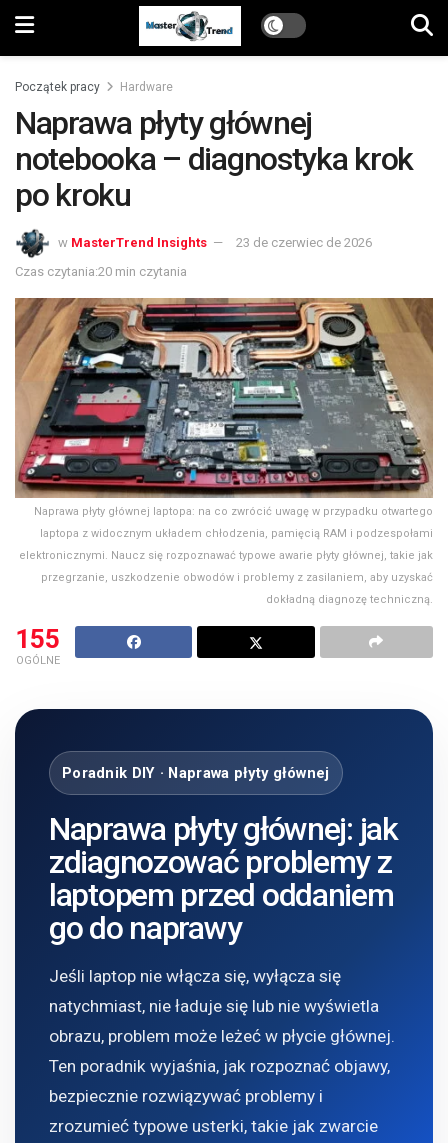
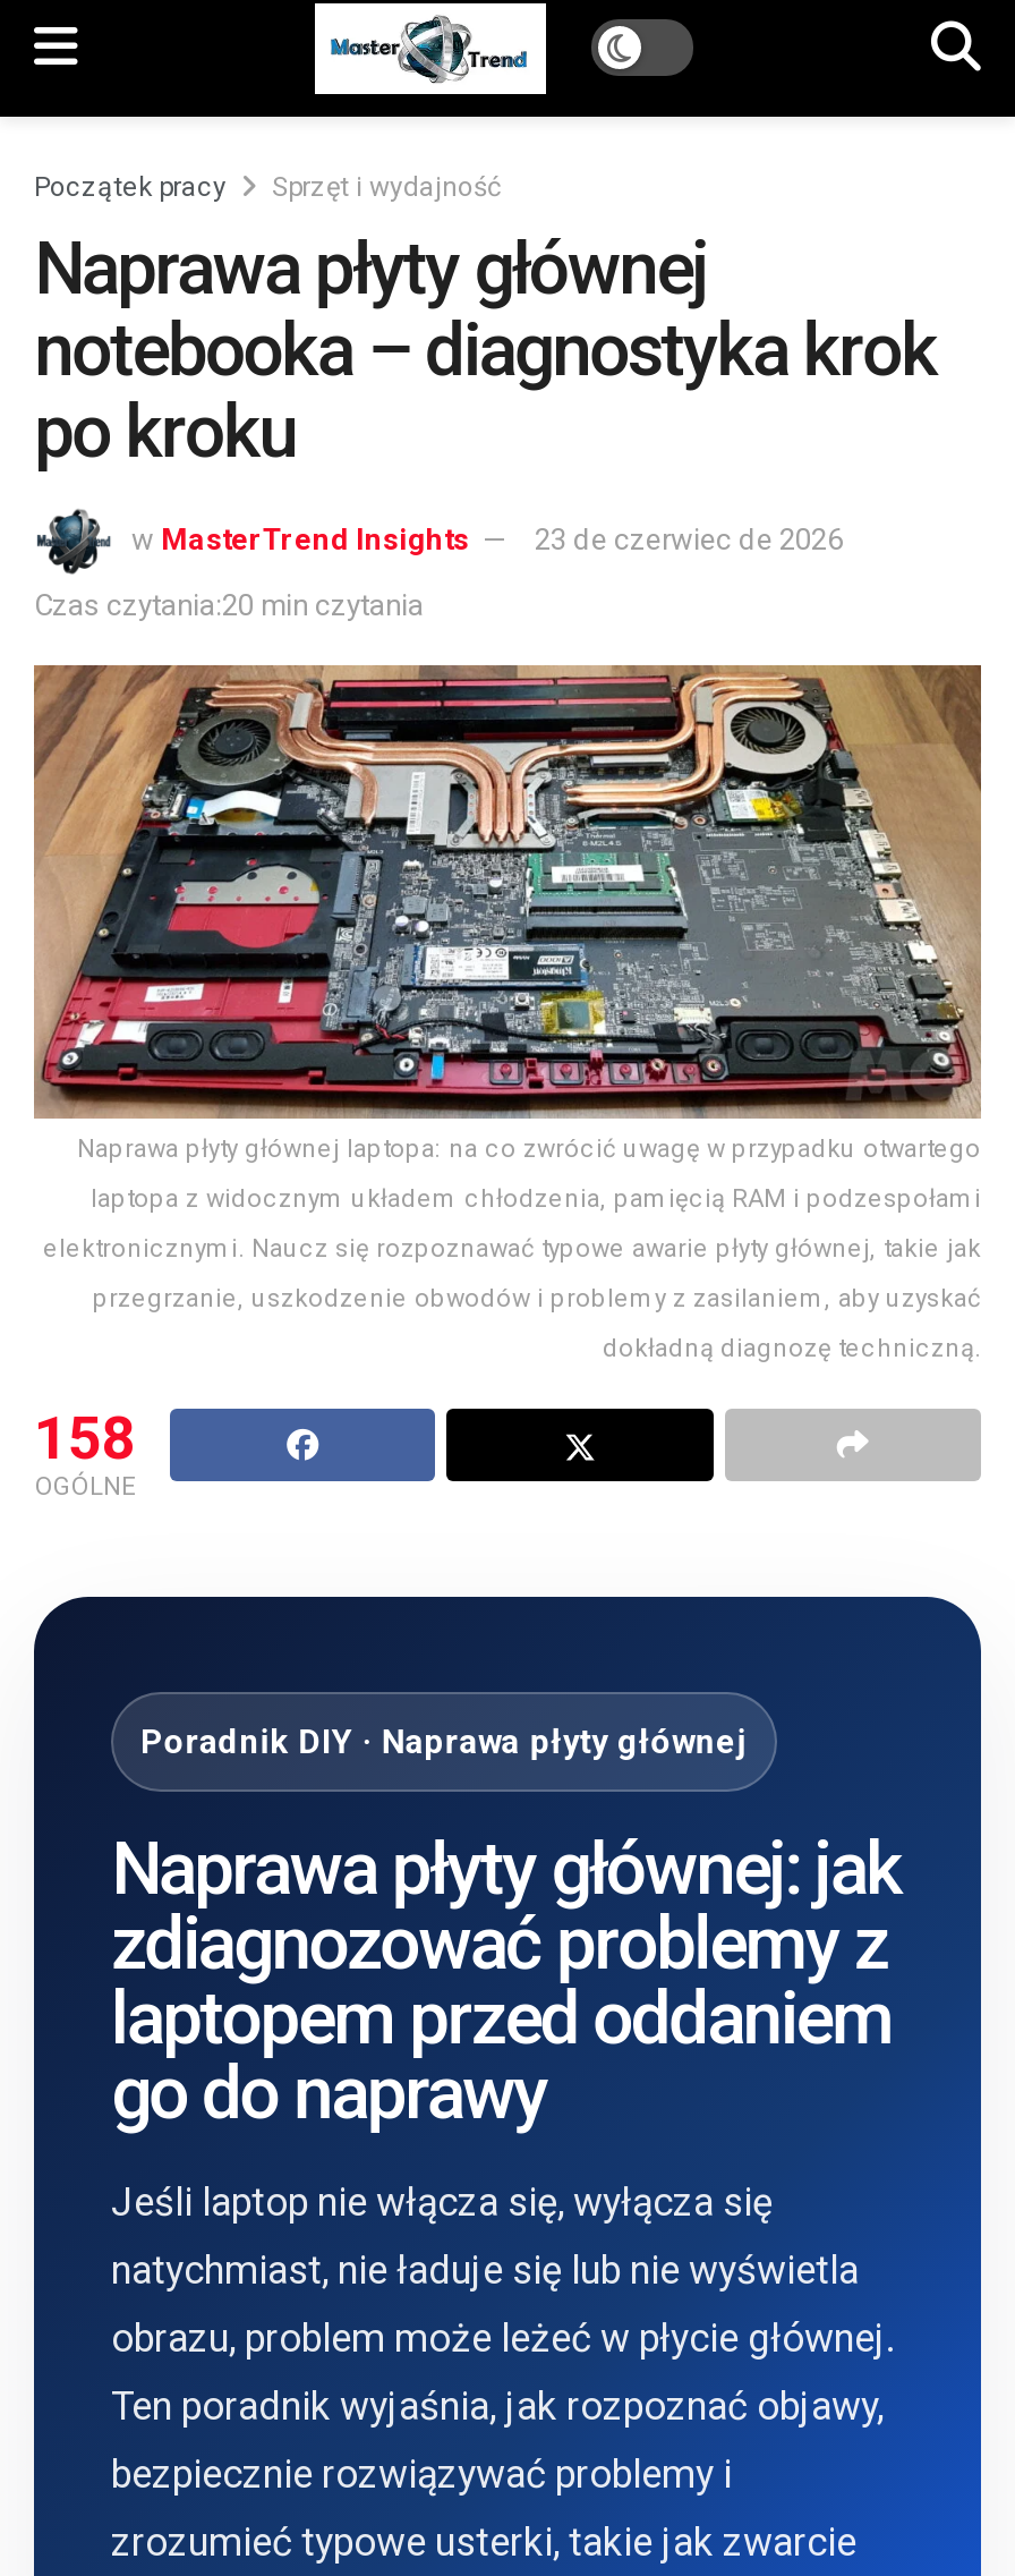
[120,80,173,94] Hardware -> [272,171,501,203] Sprzęt i wydajność
[15,624,60,654] 155 -> [34,1404,136,1472] 158

